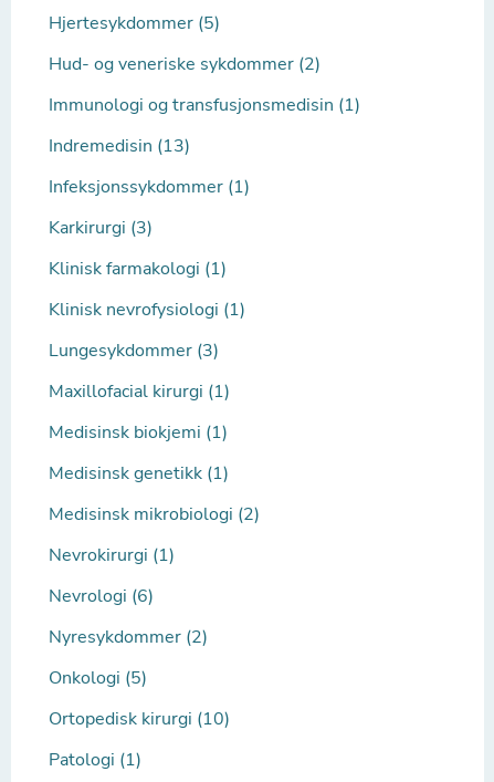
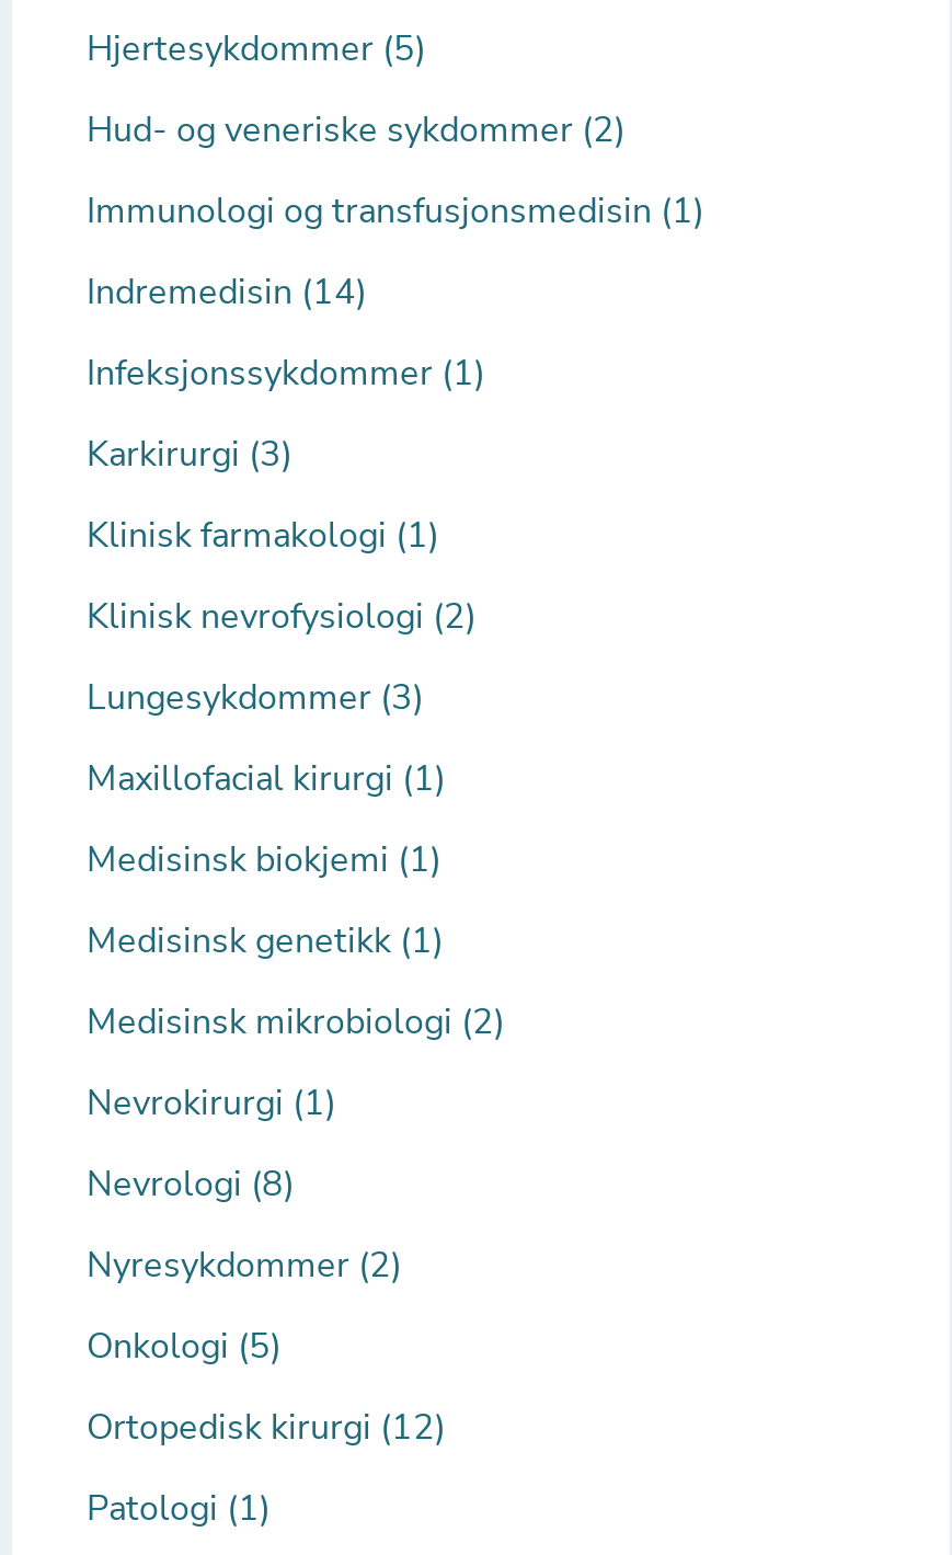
[49,134,190,158] Indremedisin (13) -> [87,268,367,316] Indremedisin (14)
[49,297,245,322] Klinisk nevrofysiologi (1) -> [87,593,477,641] Klinisk nevrofysiologi (2)
[49,584,154,608] Nevrologi (6) -> [87,1160,295,1208] Nevrologi (8)
[49,707,230,731] Ortopedisk kirurgi (10) -> [87,1404,446,1452] Ortopedisk kirurgi (12)

